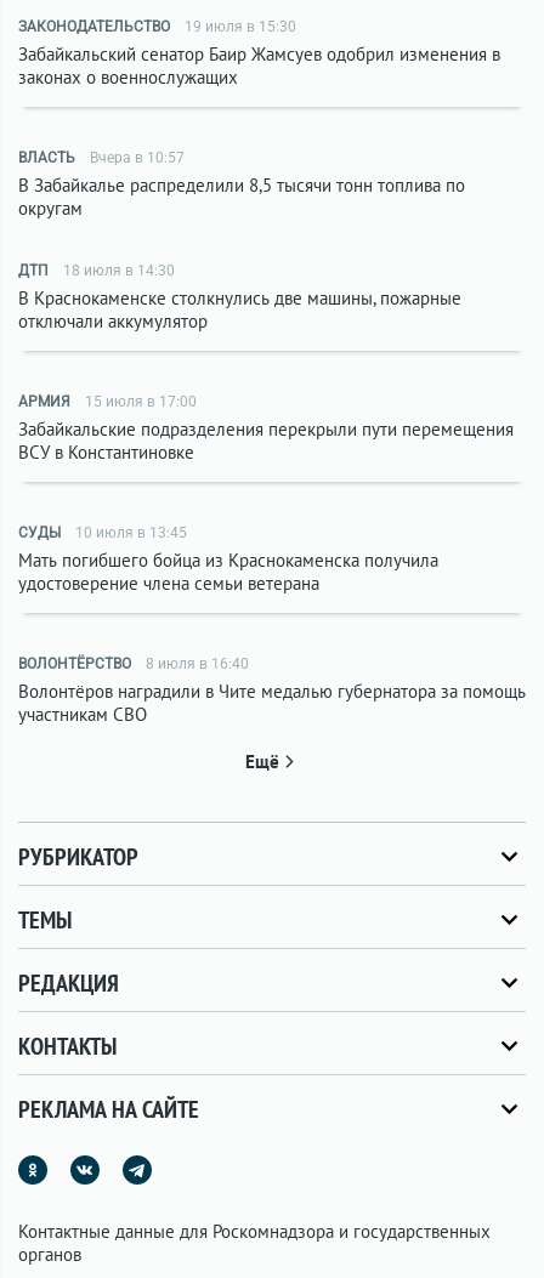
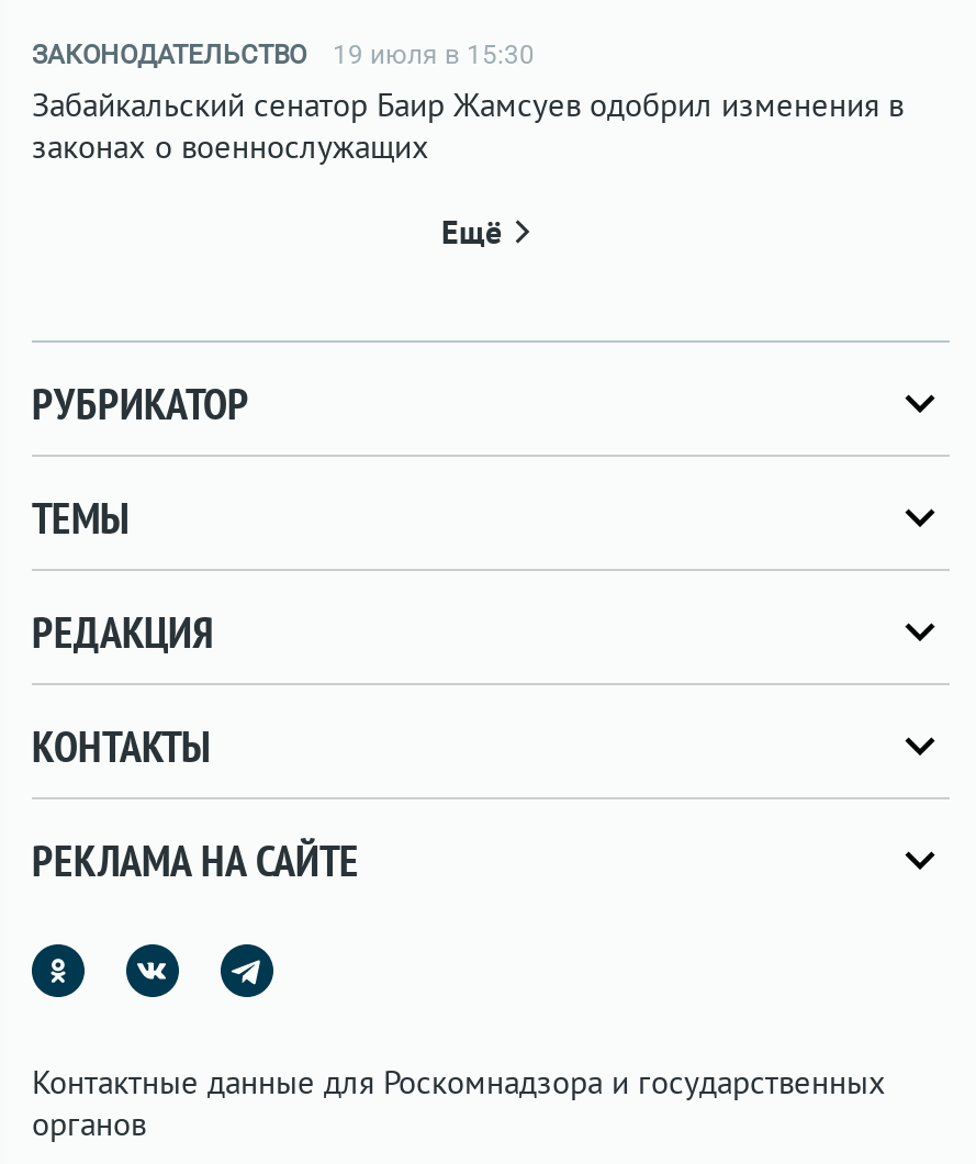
[18,149,465,333] ВЛАСТЬ | Вчера в 10:57 | В Забайкалье распределили 8,5 тысячи тонн топлива по | округам | ДТП | 18 июля в 14:30 | В Краснокаменске столкнулись две машины, пожарные | отключали аккумулятор -> none
[18,393,514,464] АРМИЯ | 15 июля в 17:00 | Забайкальские подразделения перекрыли пути перемещения | ВСУ в Константиновке -> none
[18,524,438,595] СУДЫ | 10 июля в 13:45 | Мать погибшего бойца из Краснокаменска получила | удостоверение члена семьи ветерана -> none
[18,655,526,726] ВОЛОНТЁРСТВО | 8 июля в 16:40 | Волонтёров наградили в Чите медалью губернатора за помощь | участникам СВО -> none

